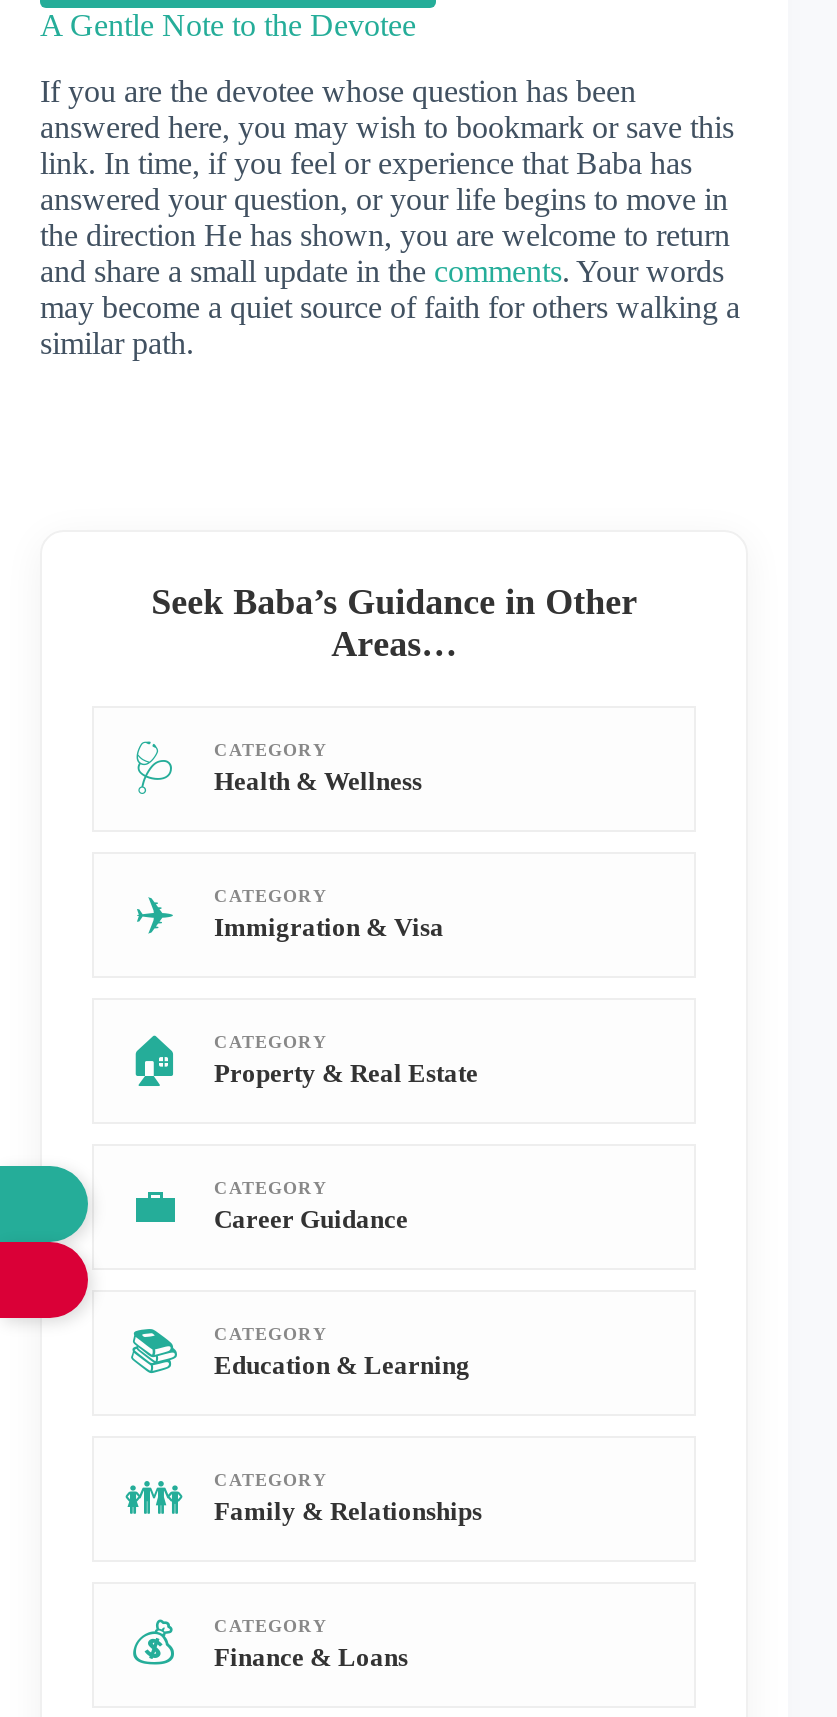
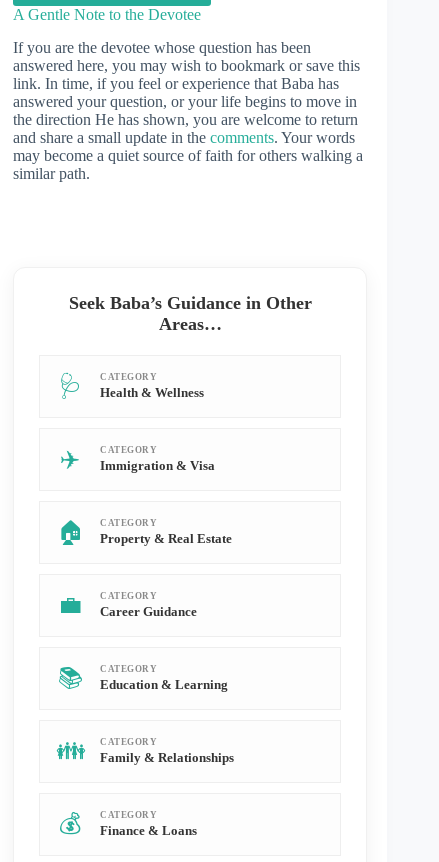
[6,1164,92,1322] [image] -> none

